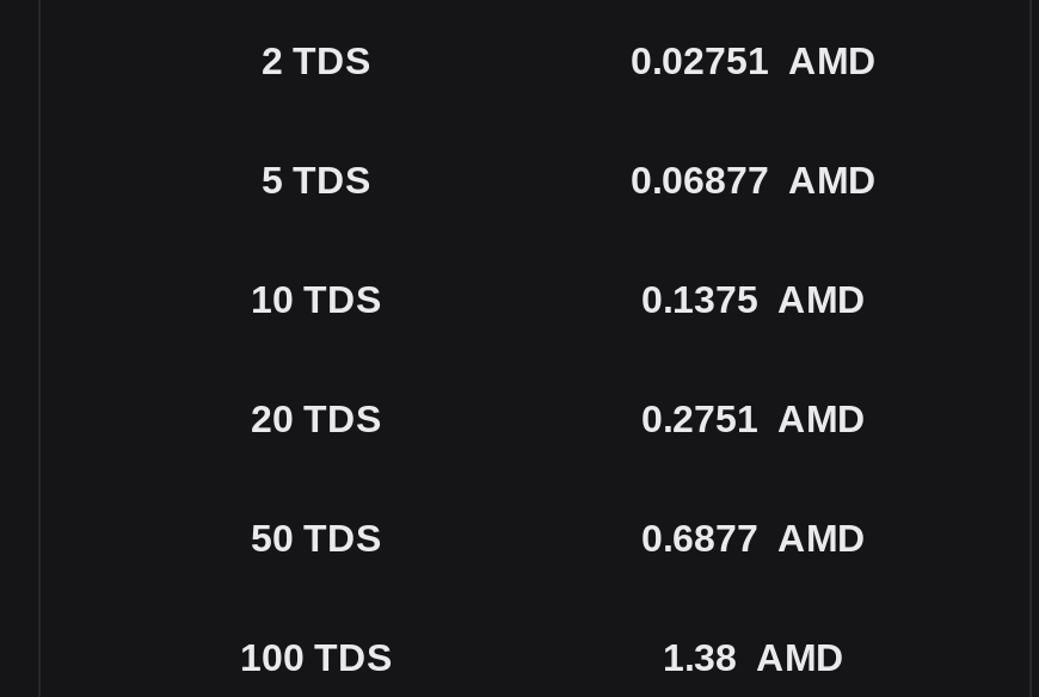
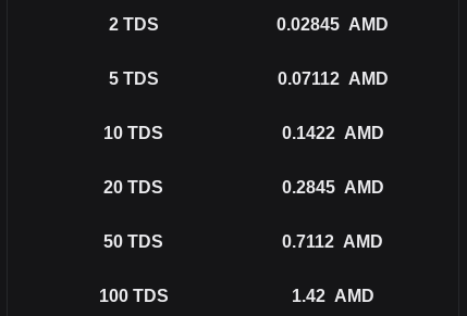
[631,41,877,81] 0.02751 AMD -> [276,15,389,34] 0.02845 AMD
[631,160,877,201] 0.06877 AMD -> [277,69,388,88] 0.07112 AMD
[641,279,866,320] 0.1375 AMD -> [281,124,384,142] 0.1422 AMD
[641,399,866,439] 0.2751 AMD -> [281,178,384,197] 0.2845 AMD
[641,518,866,559] 0.6877 AMD -> [282,232,383,251] 0.7112 AMD
[663,637,844,678] 1.38 AMD -> [291,287,374,305] 1.42 AMD

